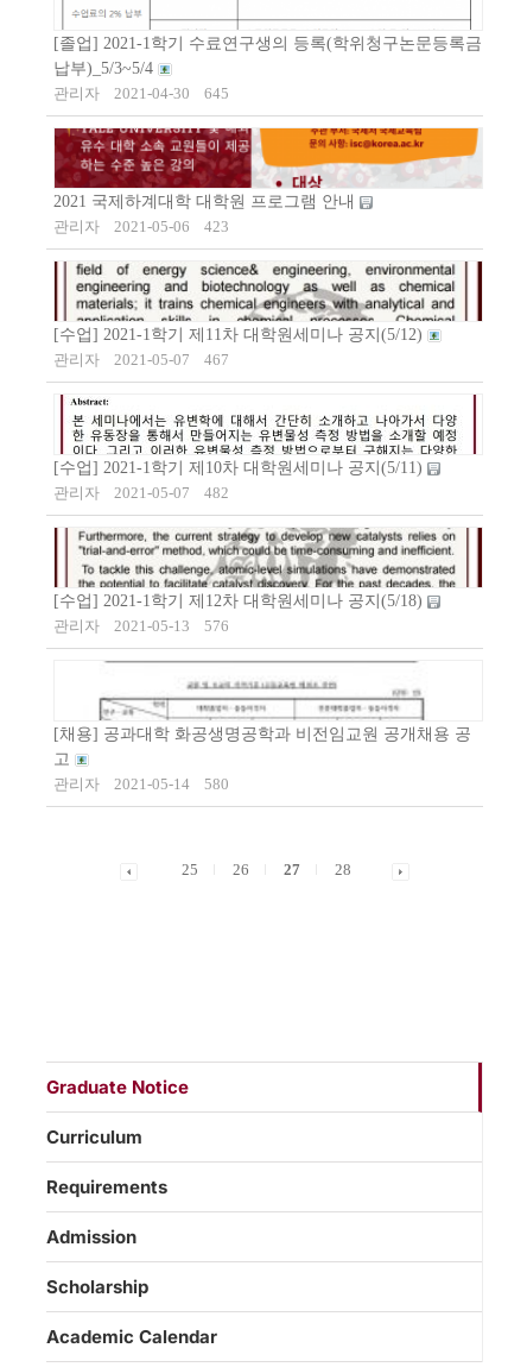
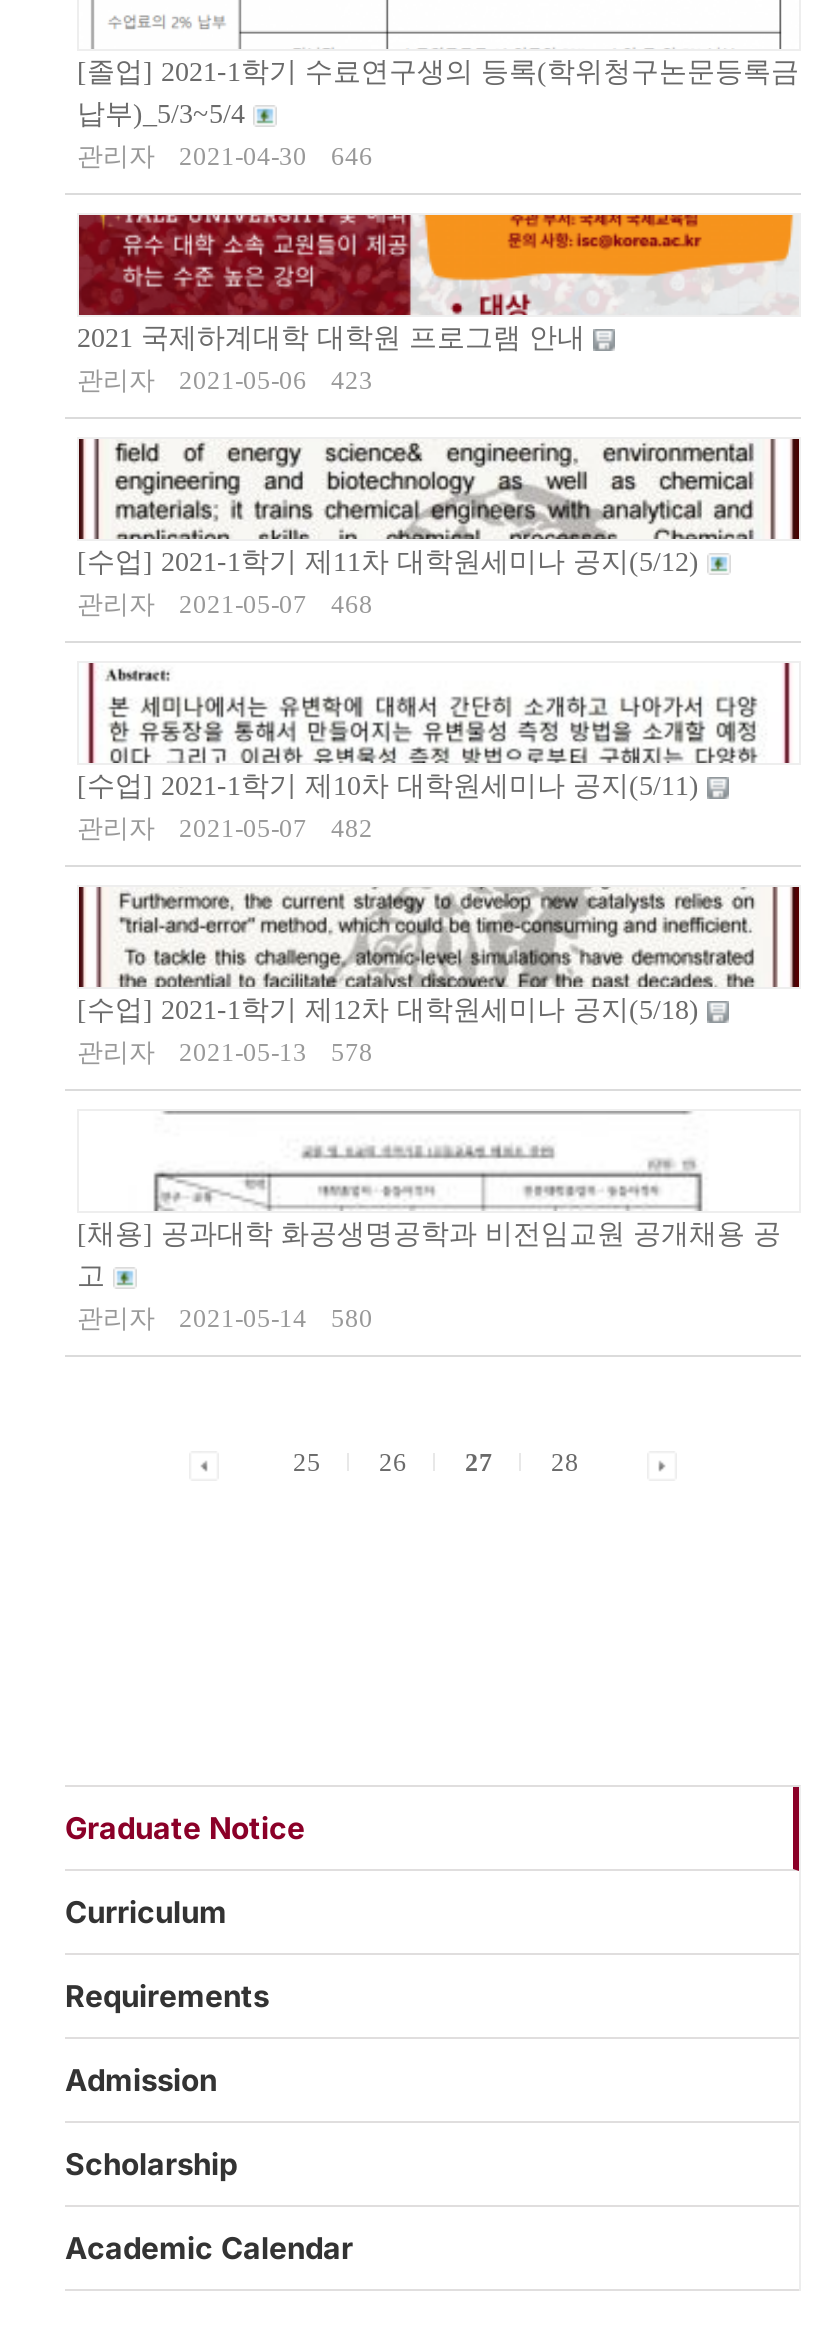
[53,85,229,102] 관리자 2021-04-30 645 -> [77,141,373,171] 관리자 2021-04-30 646
[53,351,229,369] 관리자 2021-05-07 467 -> [77,589,373,619] 관리자 2021-05-07 468
[53,617,229,635] 관리자 2021-05-13 576 -> [77,1037,373,1067] 관리자 2021-05-13 578

